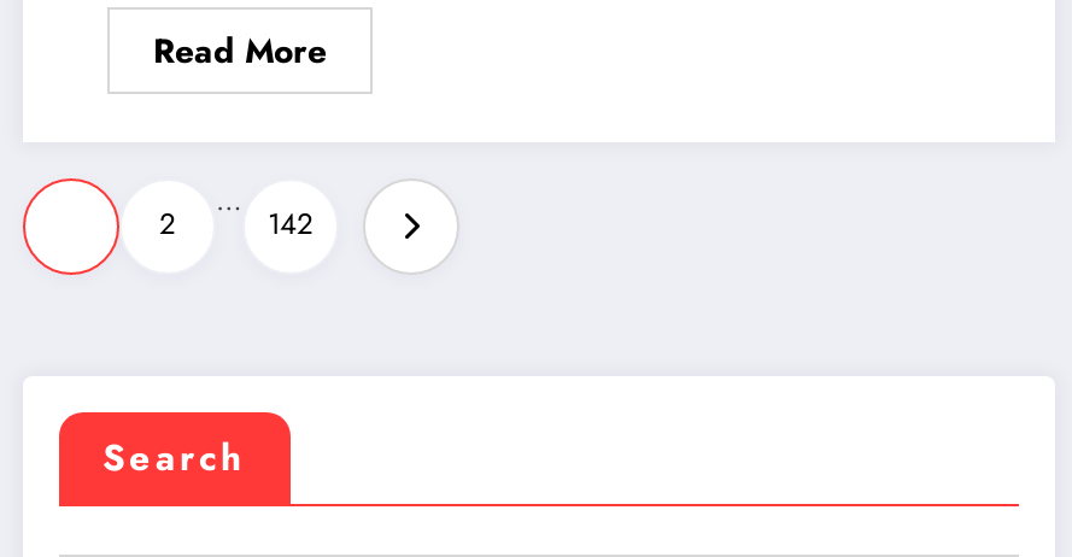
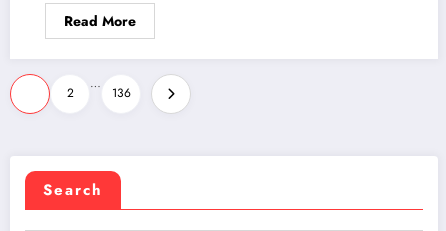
[268,203,314,246] 142 -> [111,84,130,102] 136

